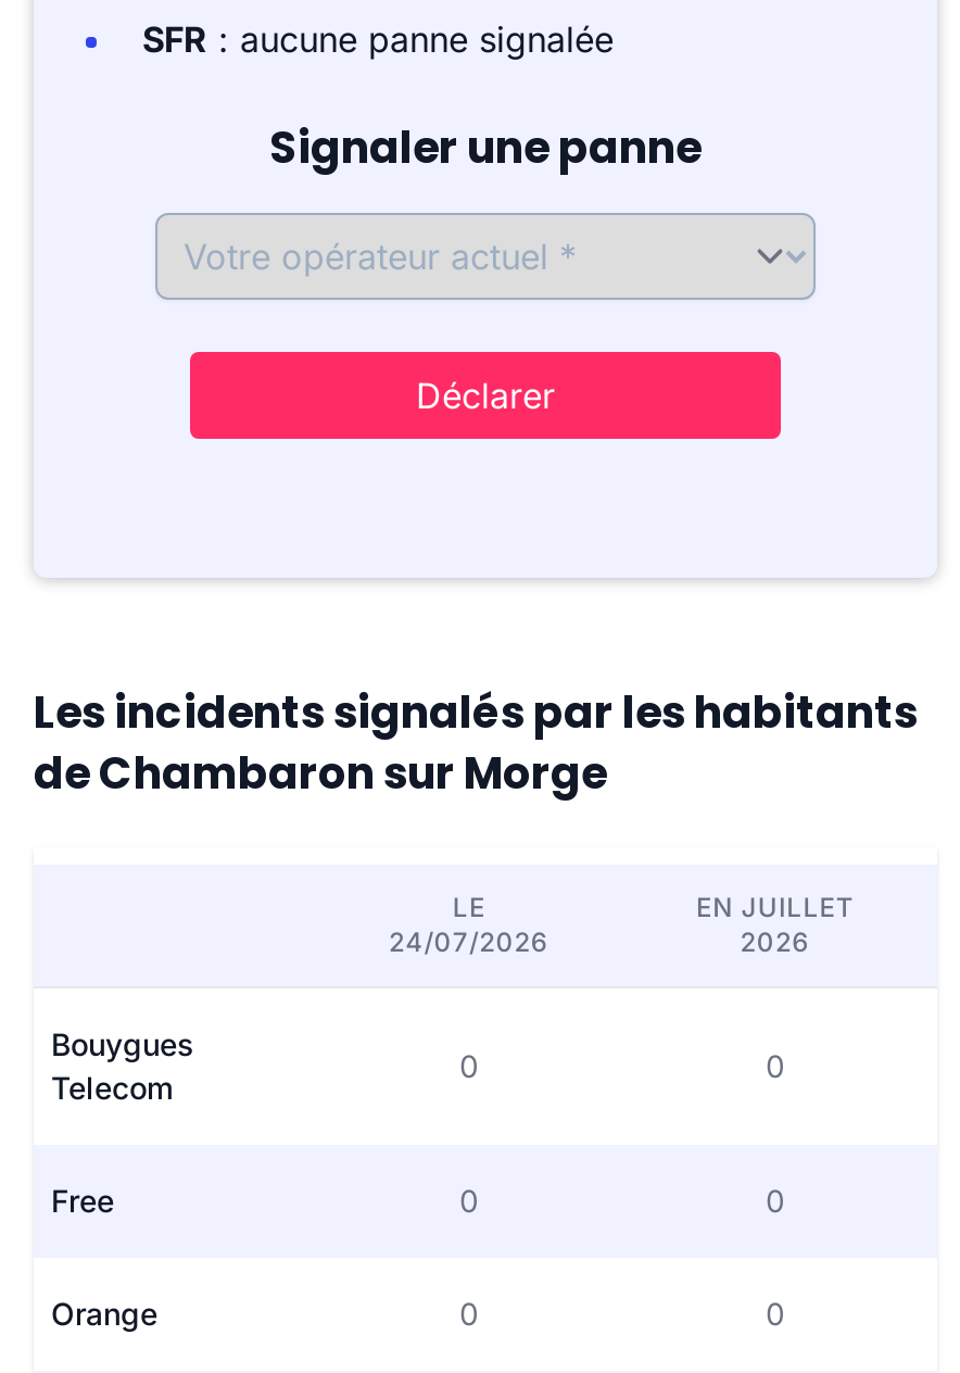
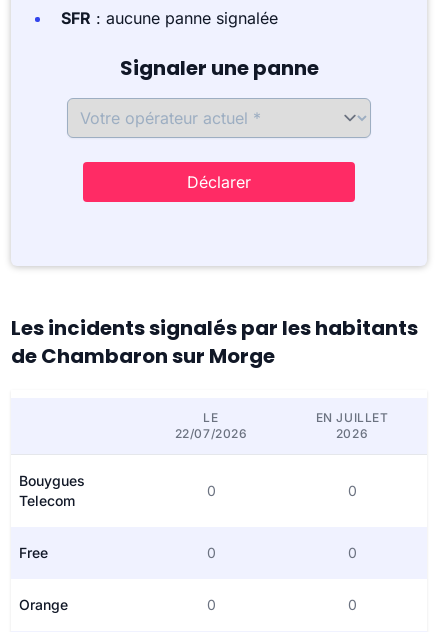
[389,925,550,958] 24/07/2026 -> [174,426,247,441] 22/07/2026

